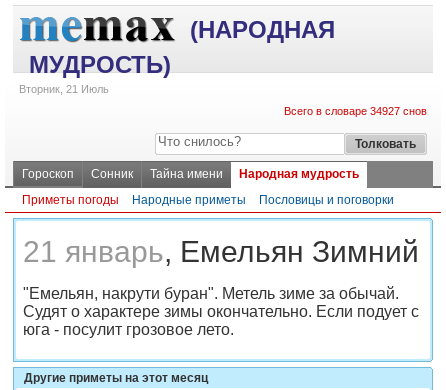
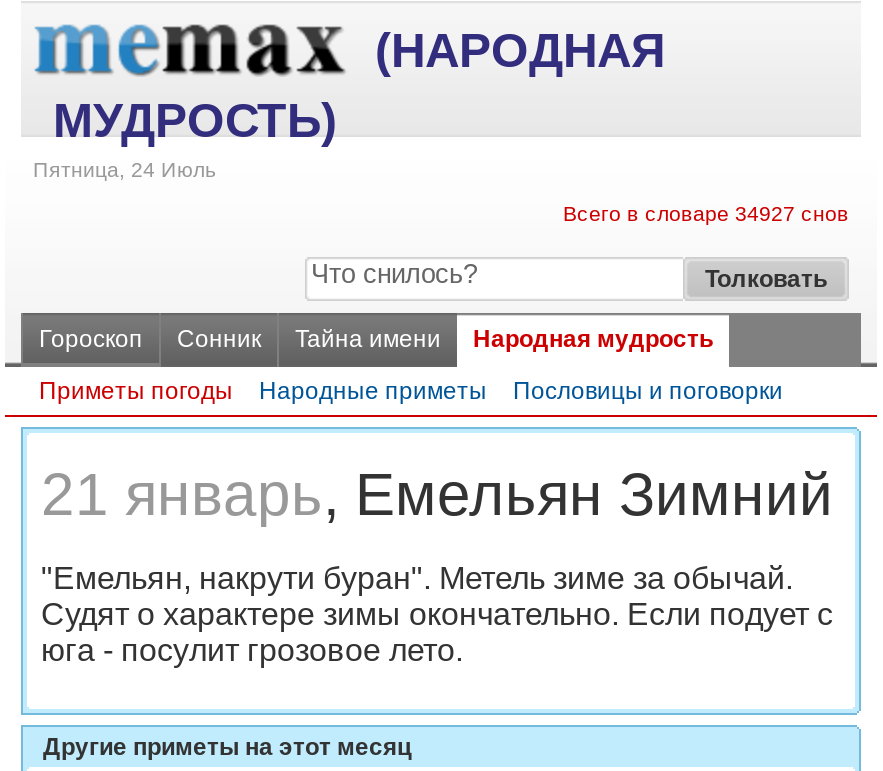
[19,83,109,95] Вторник, 21 Июль -> [33,157,217,181] Пятница, 24 Июль

